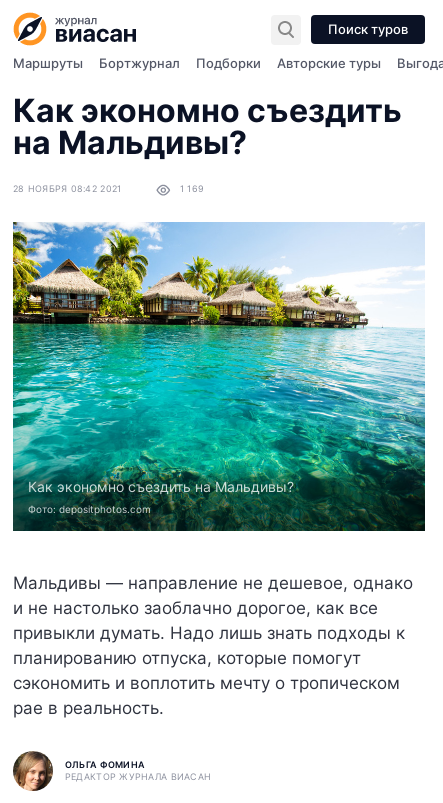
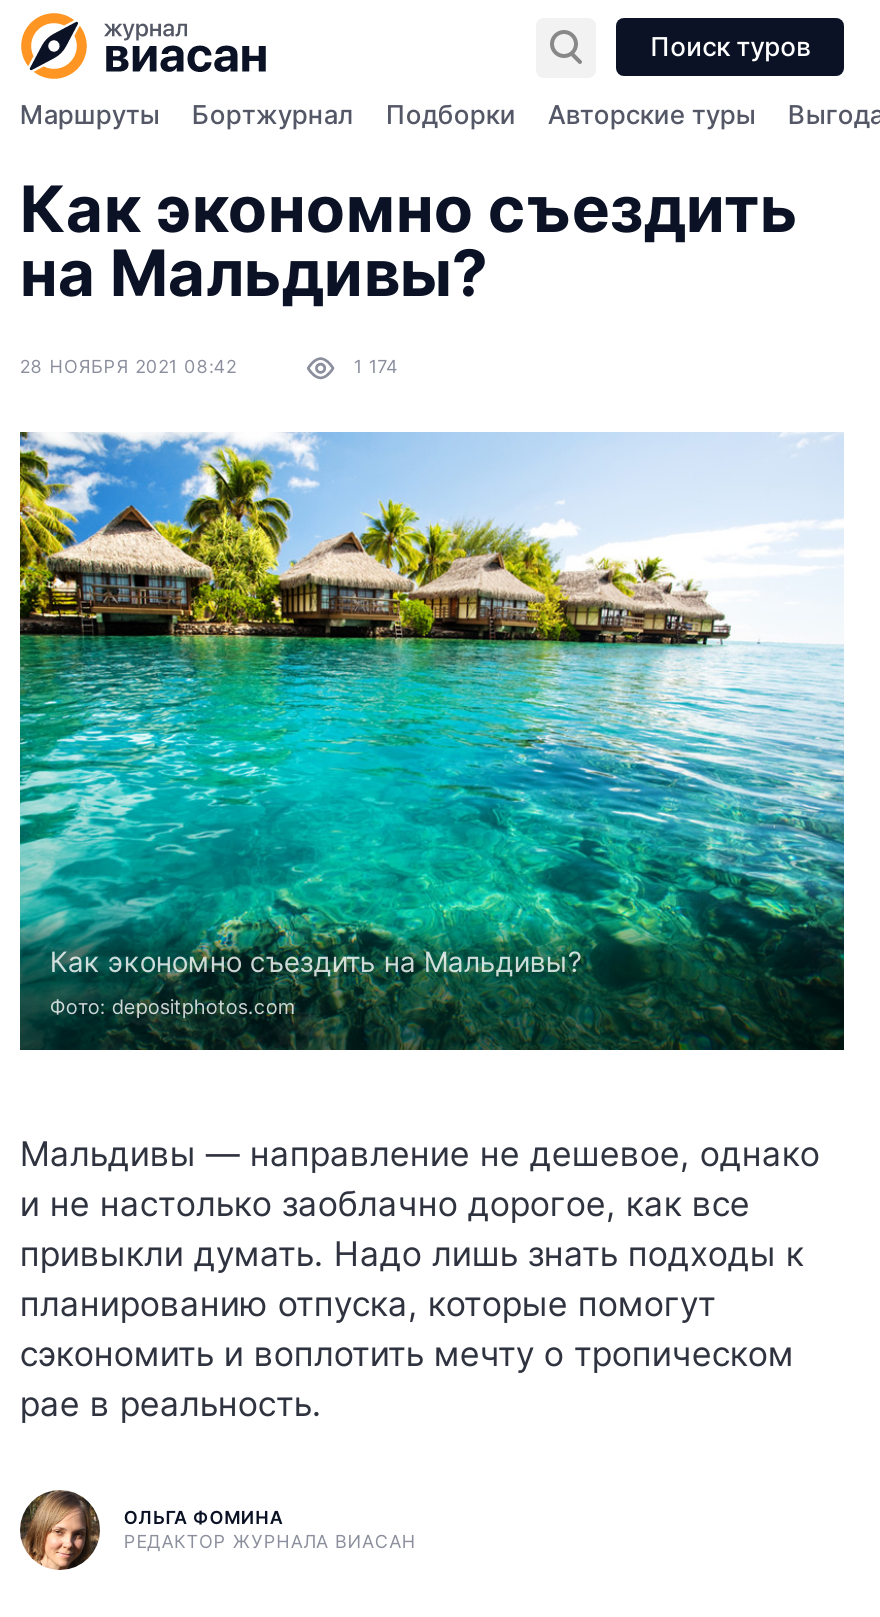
[13,183,125,194] 28 НОЯБРЯ 08:42 2021 -> [20,355,243,377] 28 НОЯБРЯ 2021 08:42
[180,183,204,194] 1 169 -> [354,355,398,377] 1 174

